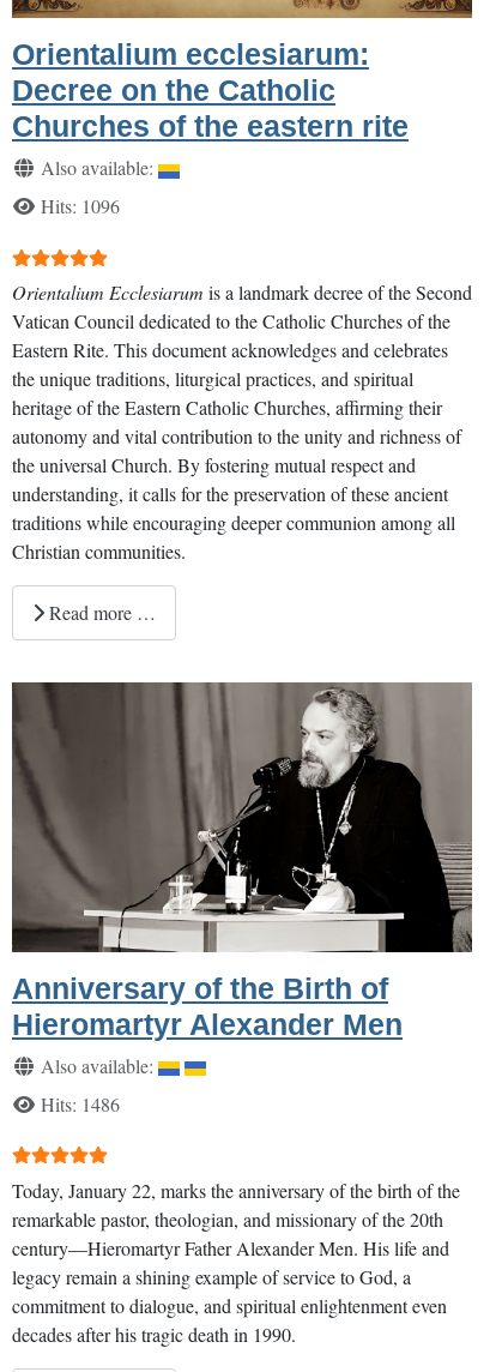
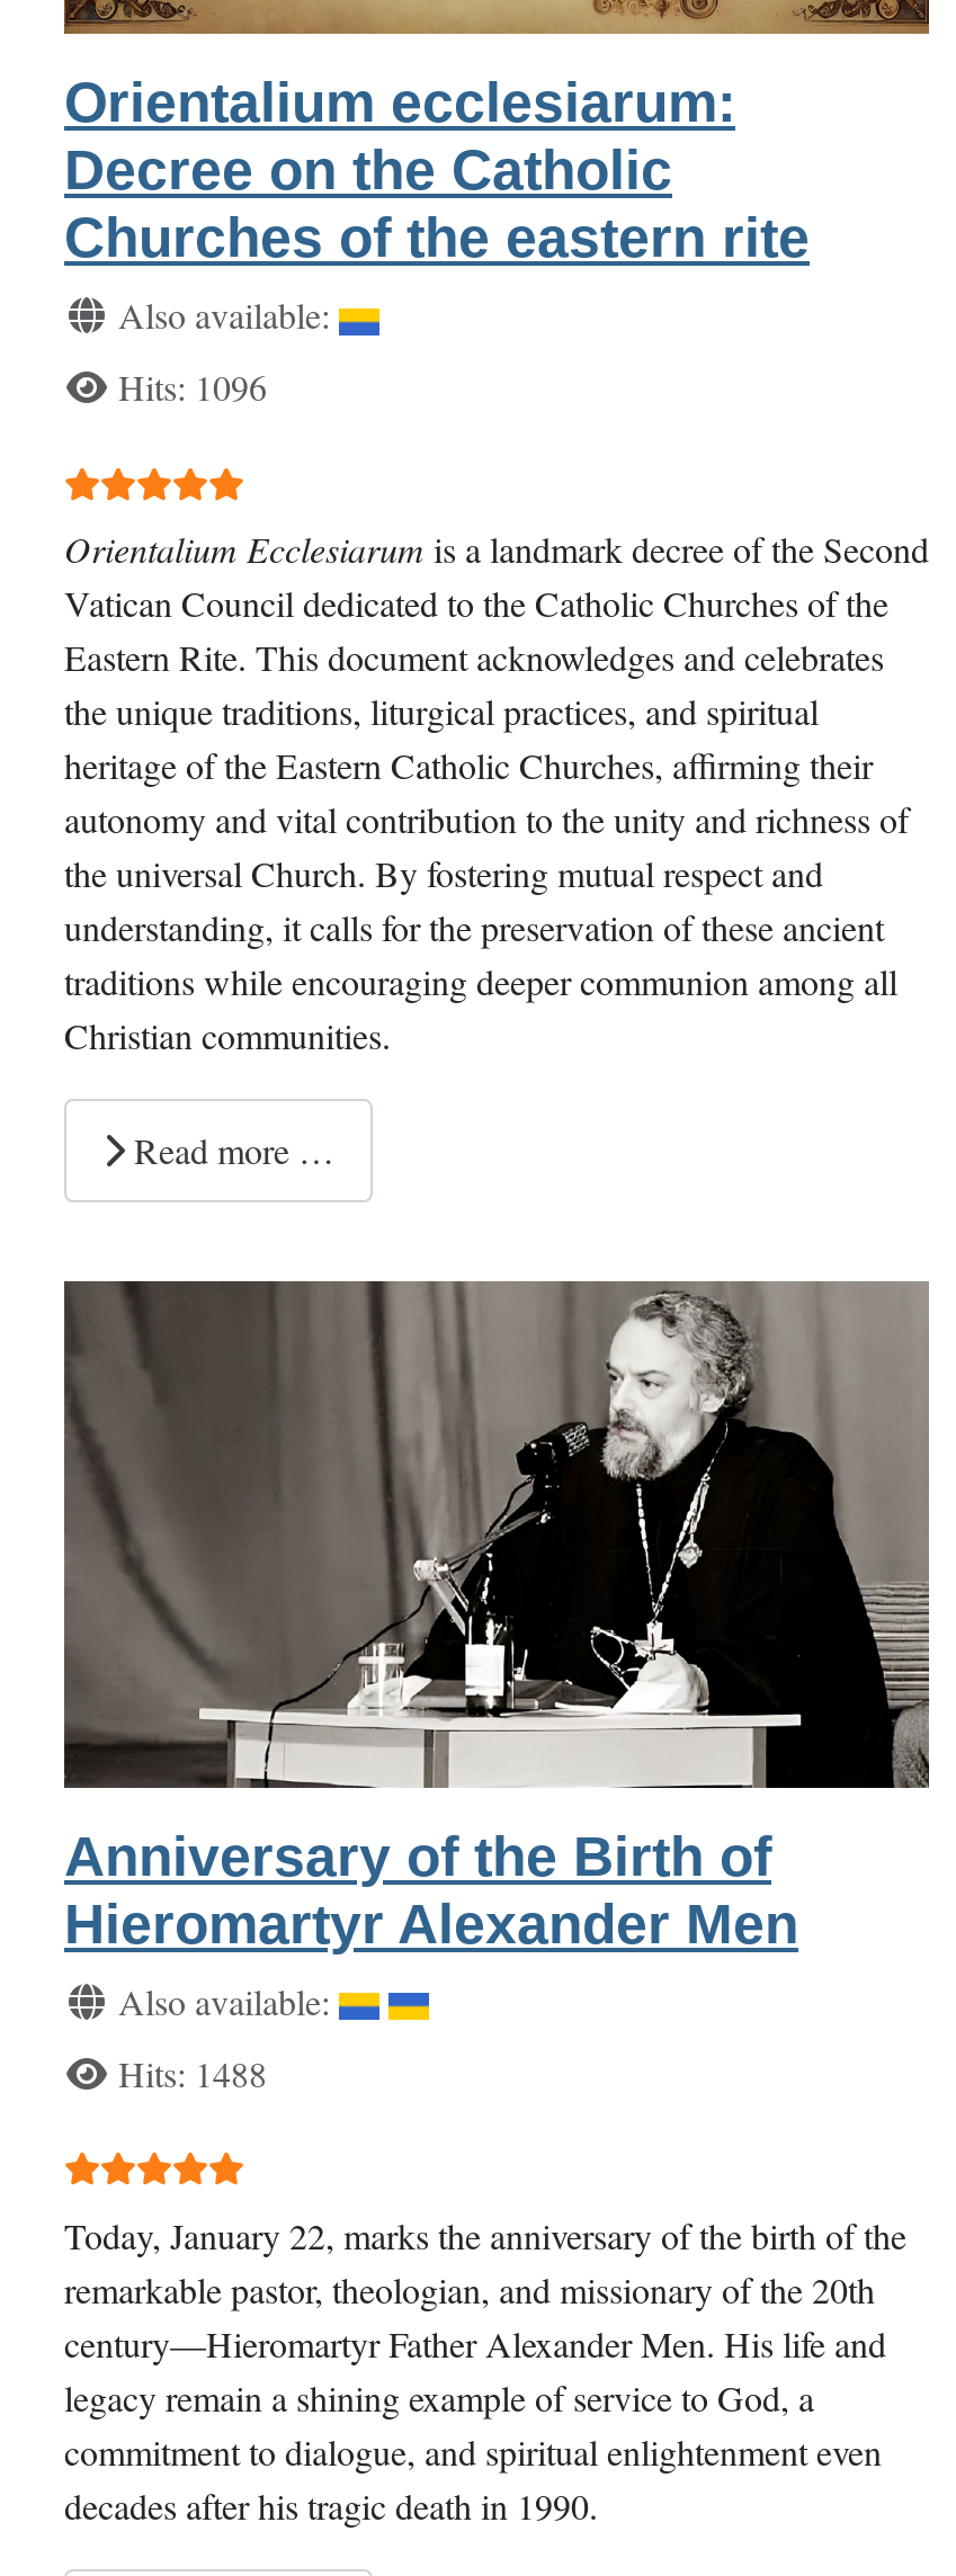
[41,1091,120,1116] Hits: 1486 -> [118,2048,267,2095] Hits: 1488

